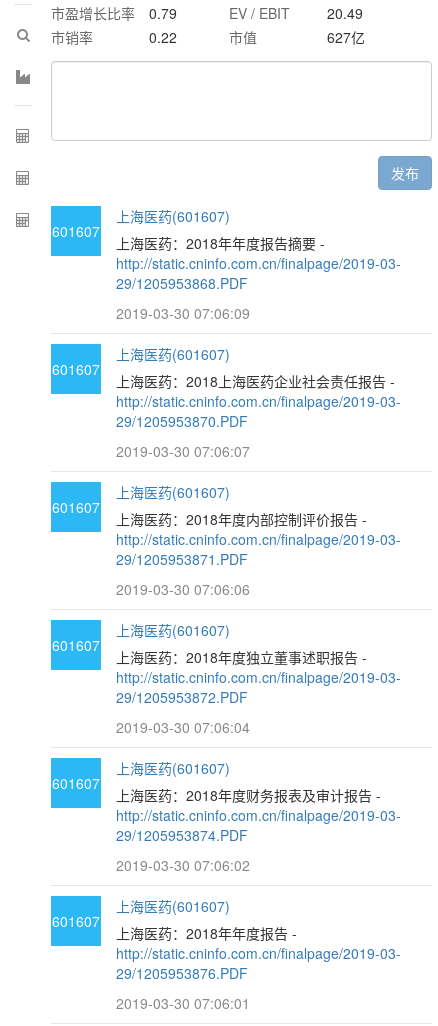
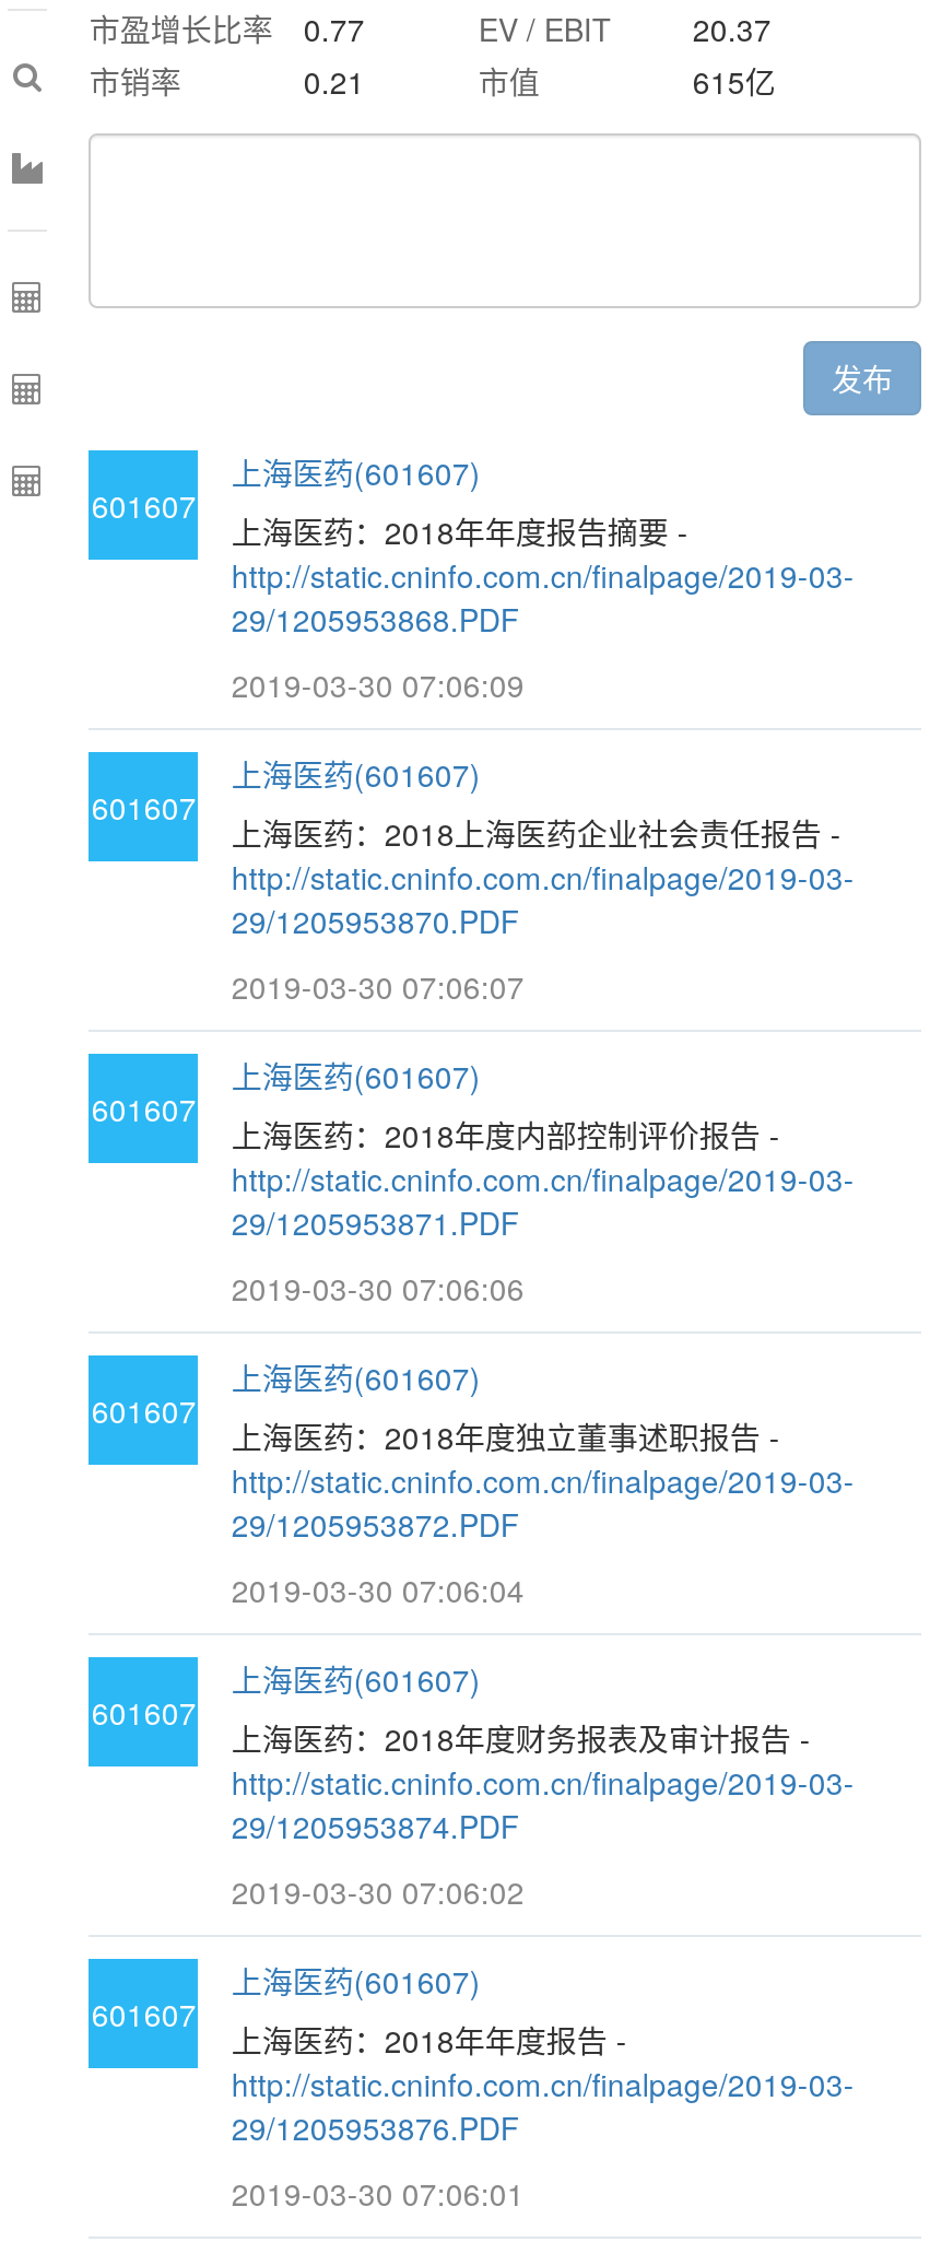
[51,3,177,23] 市盈增长比率 0.79 -> [89,7,365,50] 市盈增长比率 0.77
[229,3,363,23] EV / EBIT 20.49 -> [478,7,771,50] EV / EBIT 20.37
[149,27,177,47] 0.22 -> [303,59,365,103] 0.21
[327,27,365,47] 627亿 -> [692,59,775,103] 615亿

